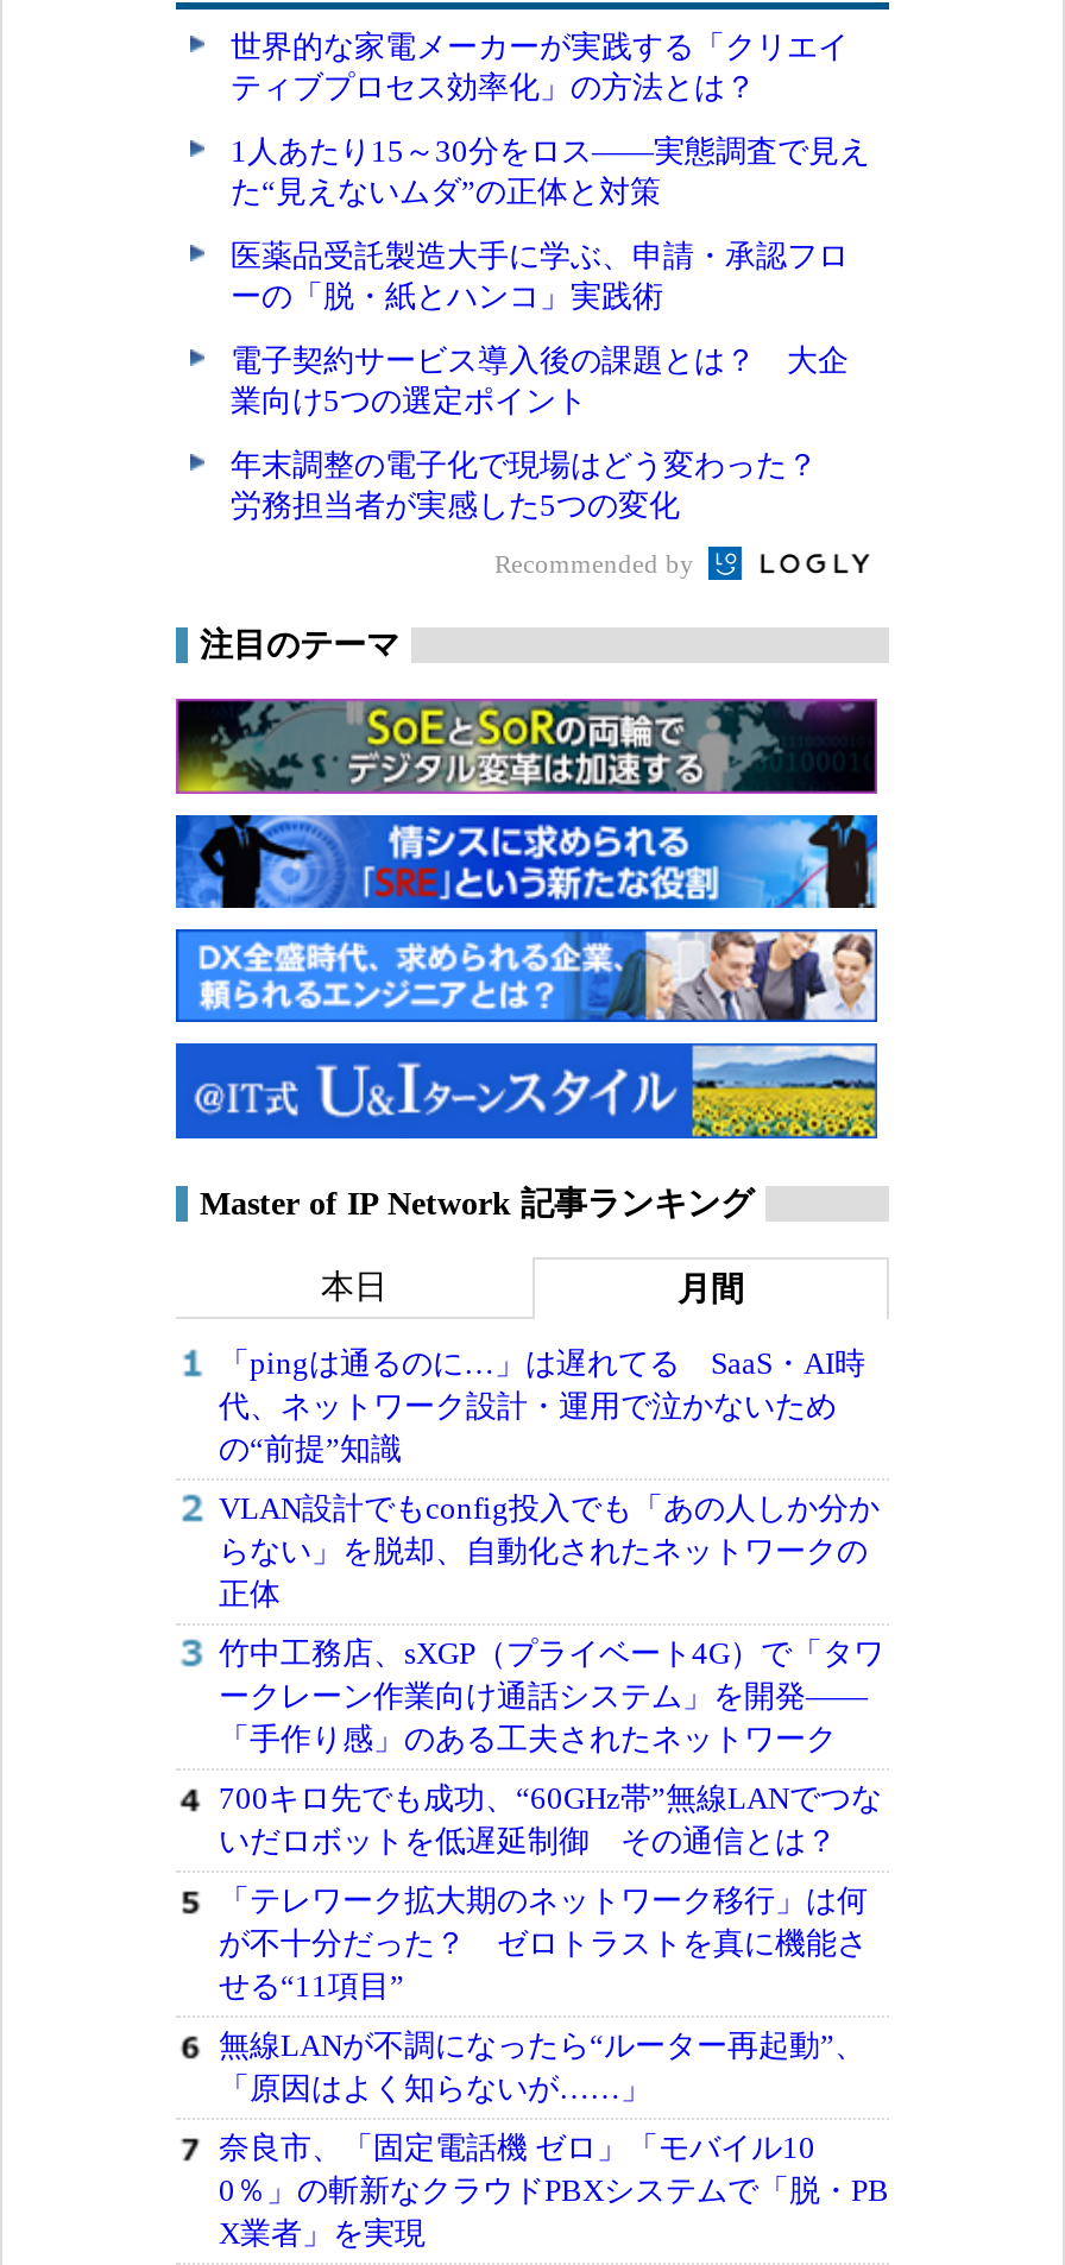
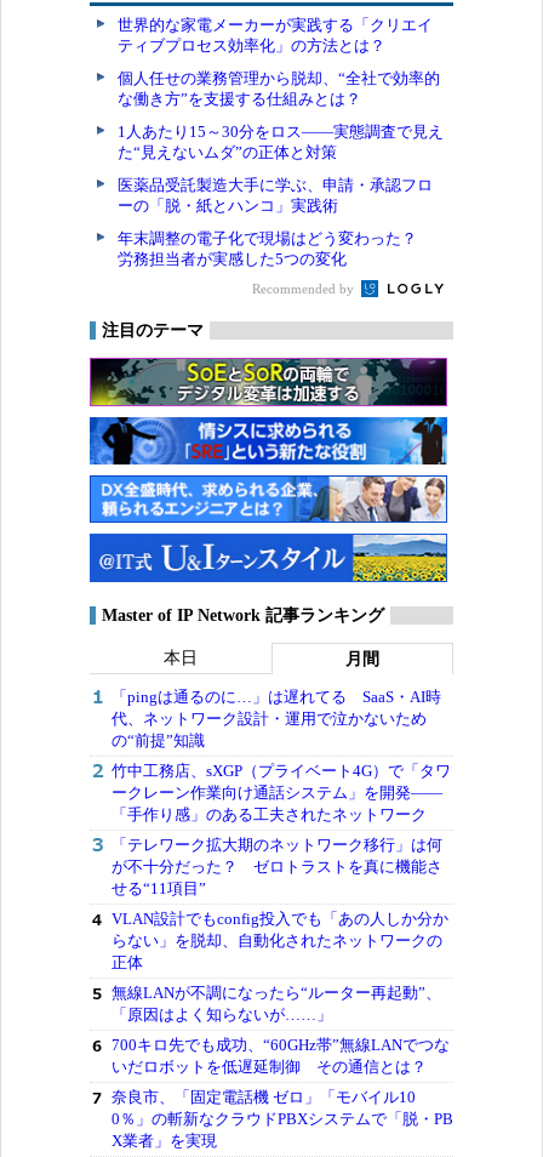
none -> [118,69,440,108] 個人任せの業務管理から脱却、“全社で効率的 | な働き方”を支援する仕組みとは？
moved [231,133,870,314] -> [118,122,444,215]: 1人あたり15～30分をロス――実態調査で見え | た“見えないムダ”の正体と対策 | 医薬品受託製造大手に学ぶ、申請・承認フロ | ーの「脱・紙とハンコ」実践術
[231,342,849,418] 電子契約サービス導入後の課題とは？ 大企 | 業向け5つの選定ポイント -> none
moved [219,1490,880,1611] -> [112,909,448,971]: VLAN設計でもconfig投入でも「あの人しか分か | らない」を脱却、自動化されたネットワークの | 正体
moved [219,1635,884,1756] -> [112,761,451,823]: 竹中工務店、sXGP（プライベート4G）で「タワ | ークレーン作業向け通話システム」を開発―― | 「手作り感」のある工夫されたネットワーク
moved [219,1780,882,1858] -> [112,1035,450,1076]: 700キロ先でも成功、“60GHz帯”無線LANでつな | いだロボットを低遅延制御 その通信とは？
moved [219,1882,868,2003] -> [112,835,442,897]: 「テレワーク拡大期のネットワーク移行」は何 | が不十分だった？ ゼロトラストを真に機能さ | せる“11項目”
moved [219,2027,865,2105] -> [112,983,441,1023]: 無線LANが不調になったら“ルーター再起動”、 | 「原因はよく知らないが……」

